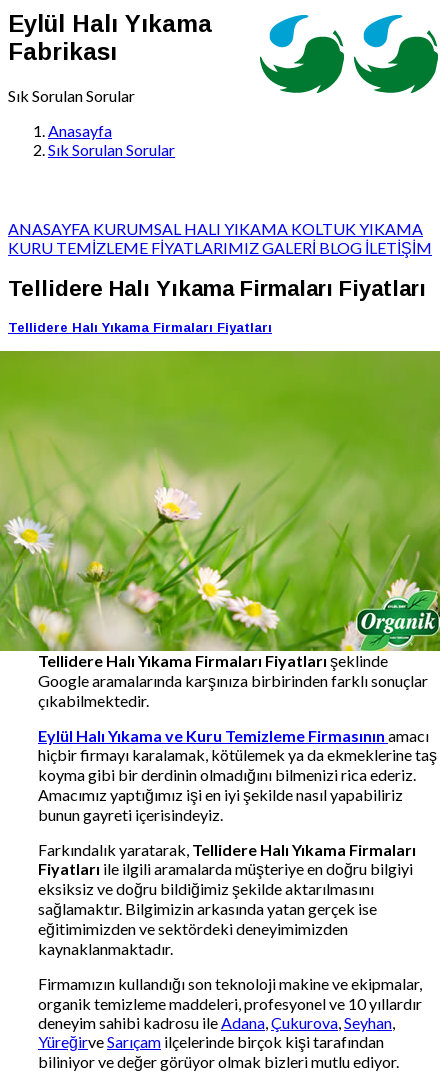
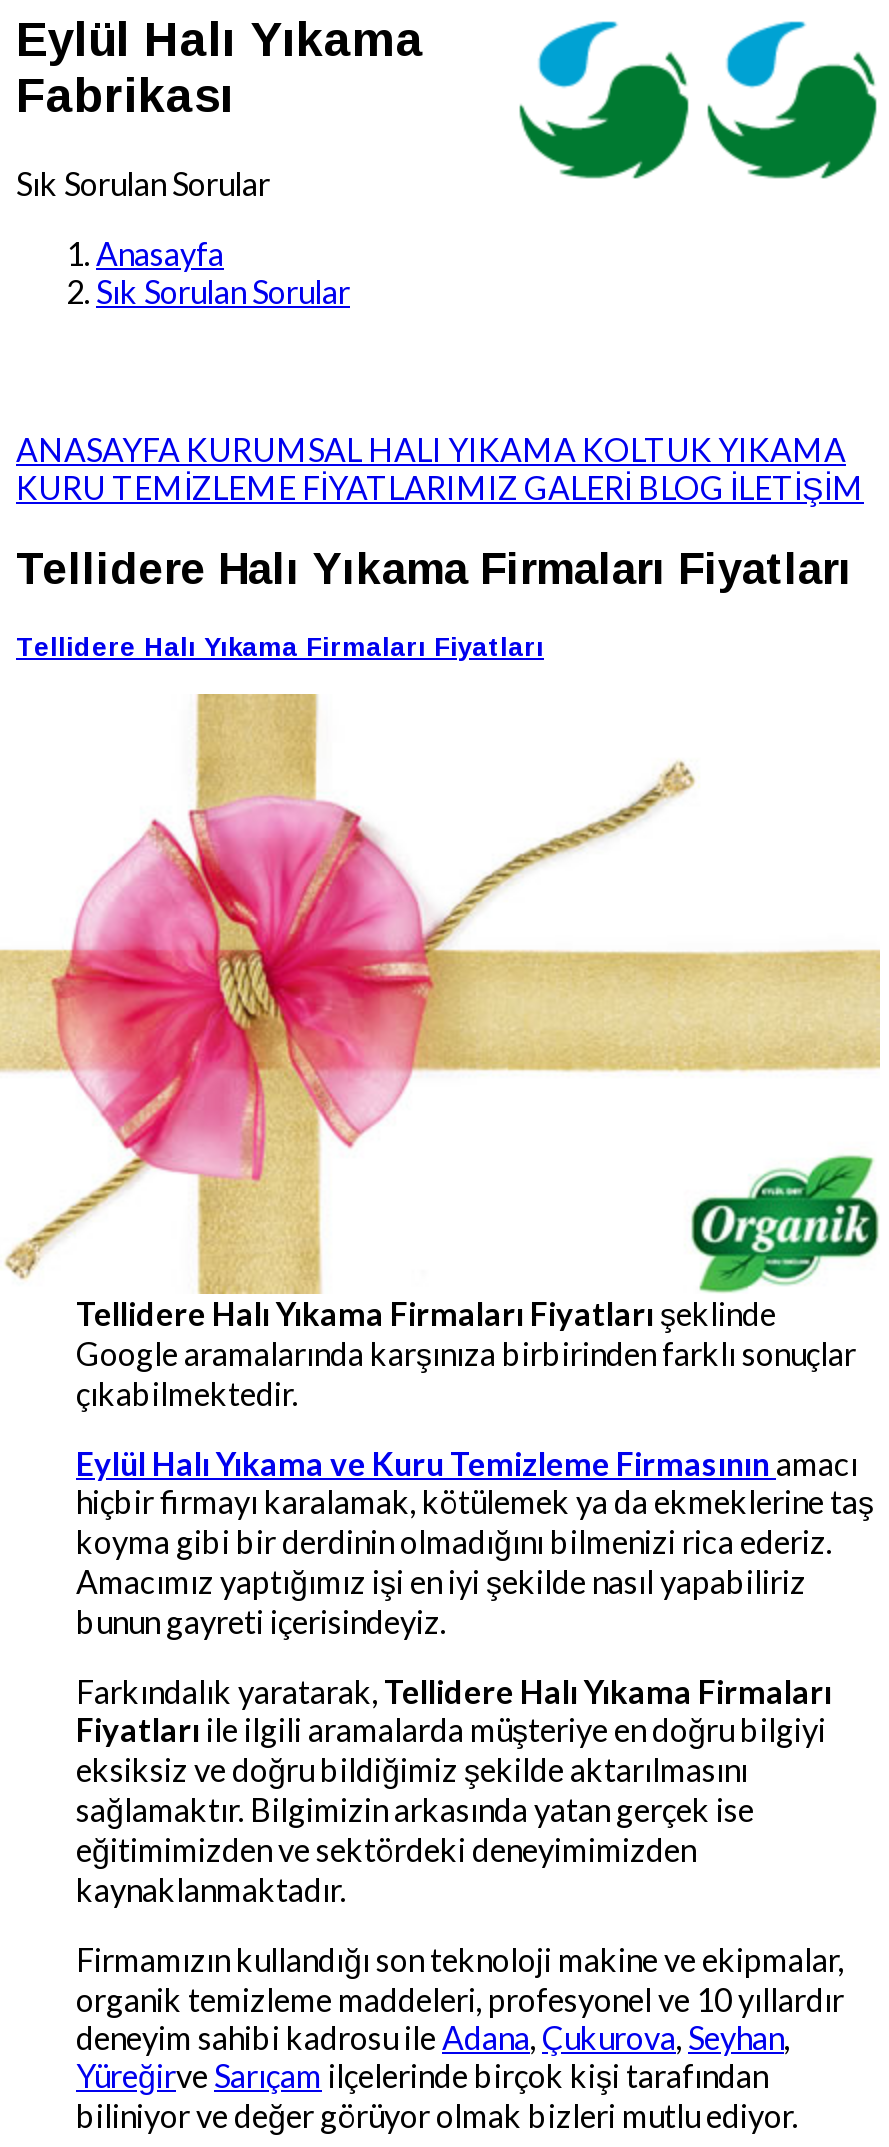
[3,350,441,652] [image] -> [6,694,880,1294] [image]

